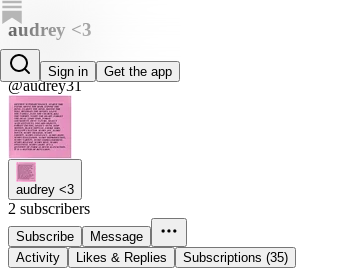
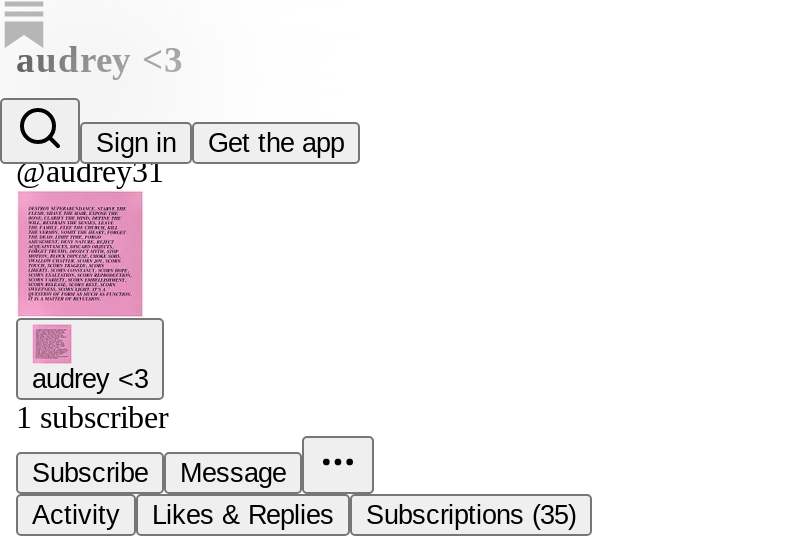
[8,200,90,217] 2 subscribers -> [16,401,168,435] 1 subscriber

